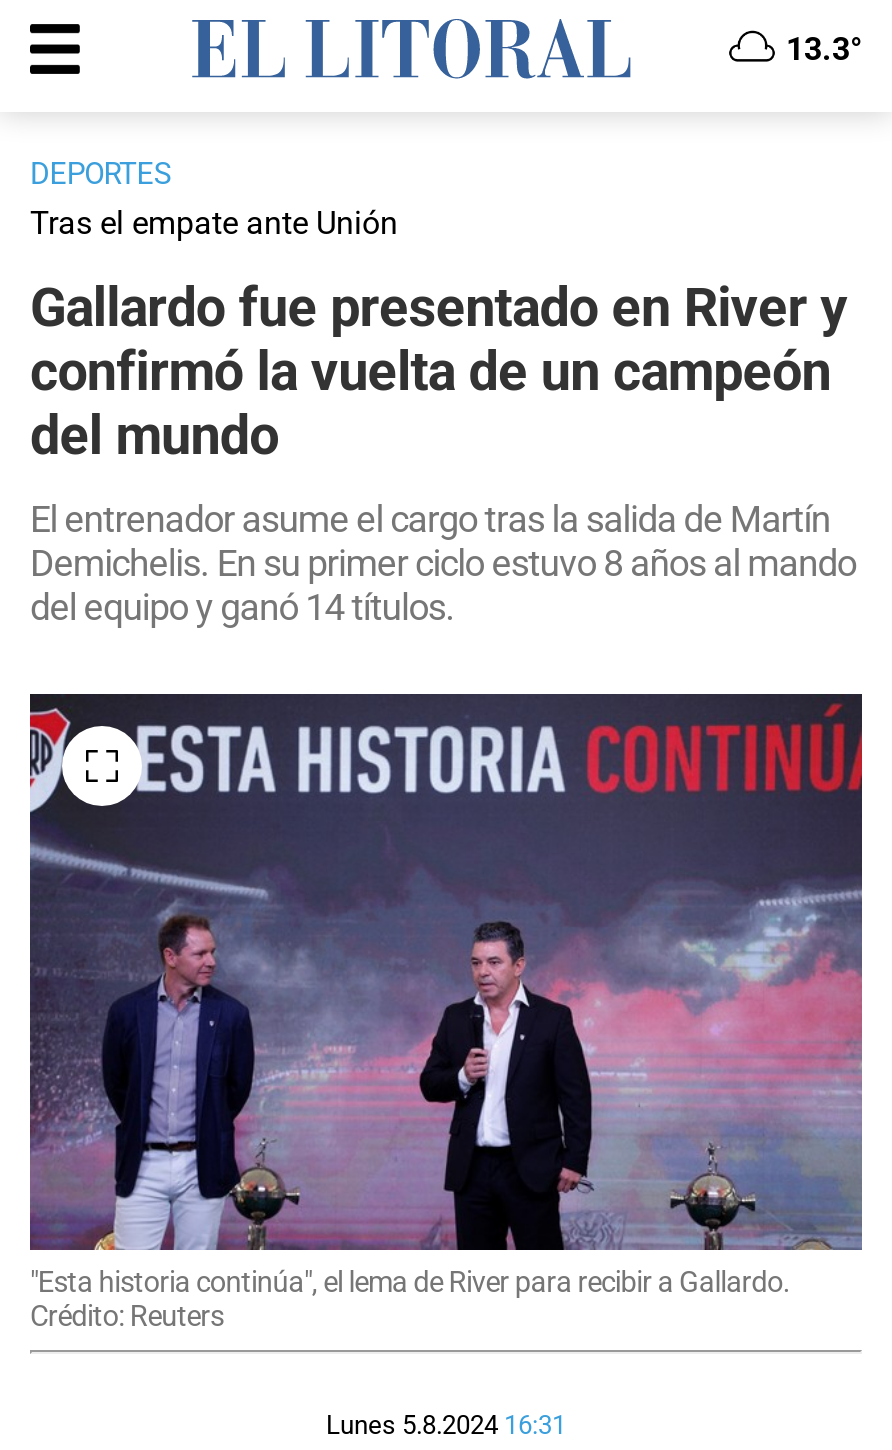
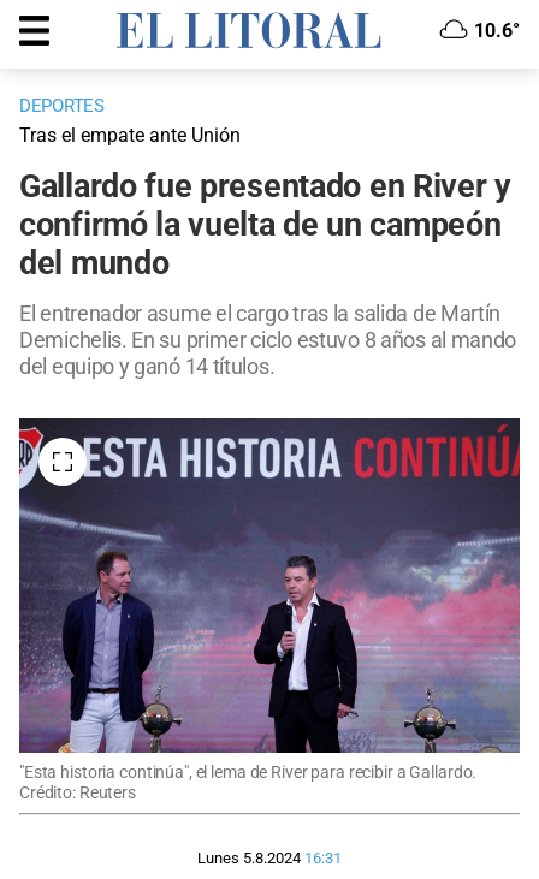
[786,29,862,67] 13.3° -> [474,19,520,41] 10.6°

